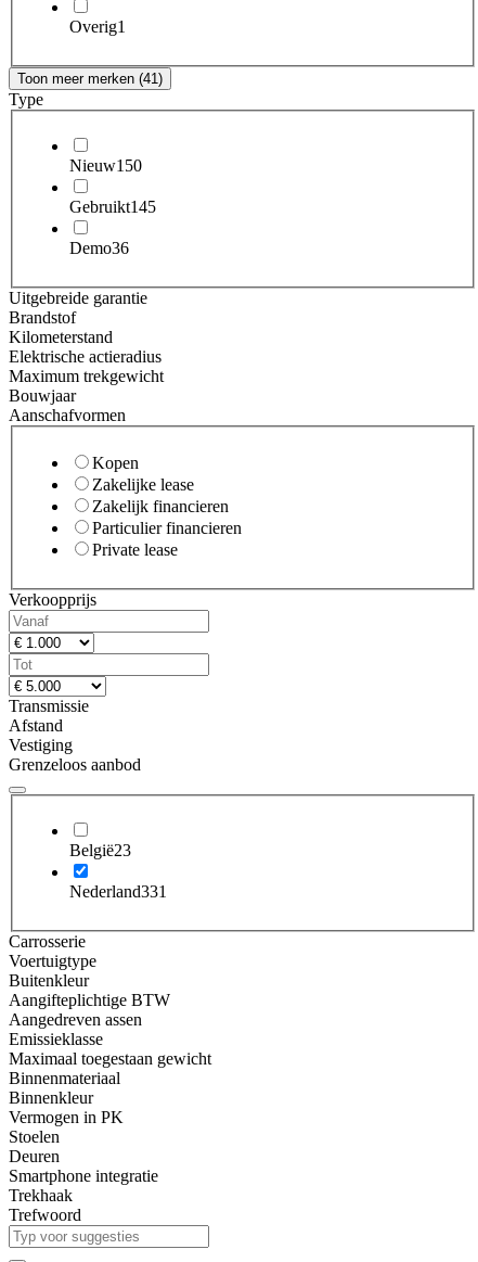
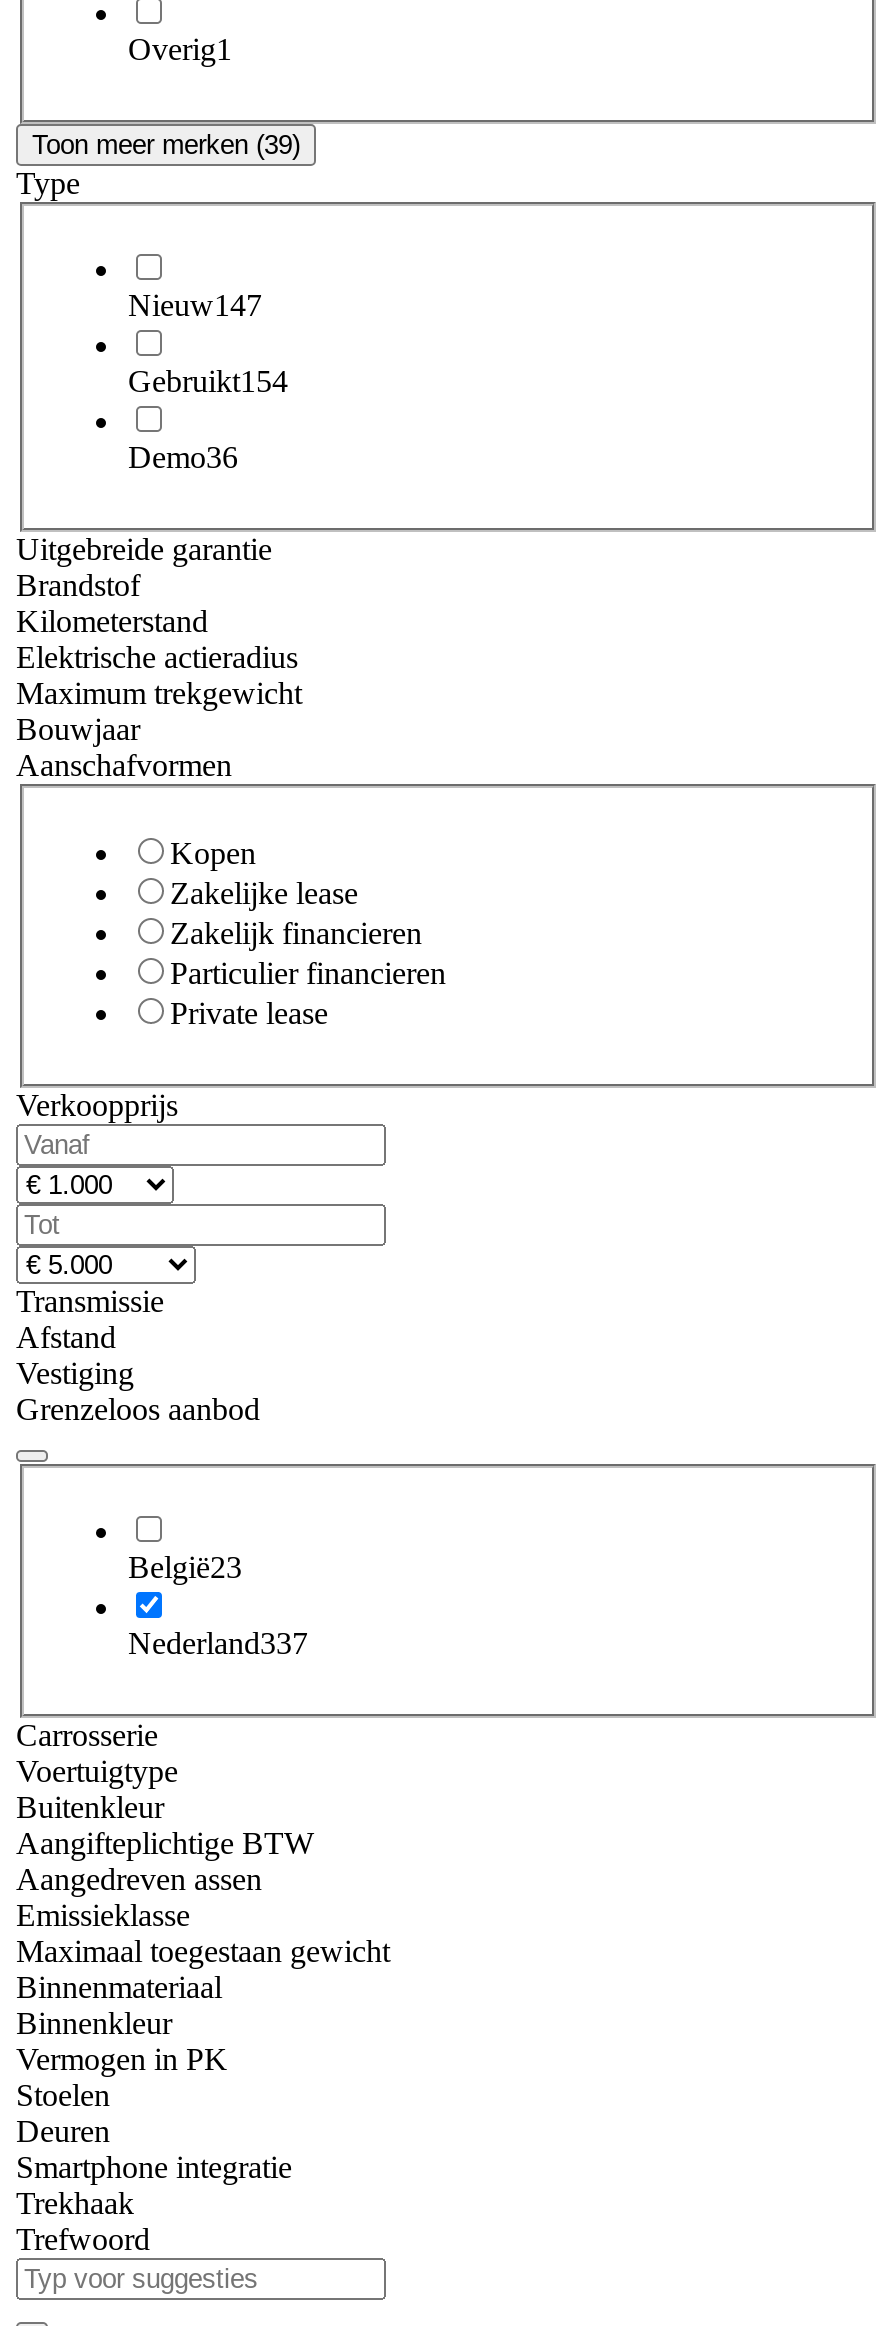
[17,70,163,86] Toon meer merken (41) -> [32,129,300,159] Toon meer merken (39)
[69,156,142,175] Nieuw150 -> [128,288,262,322] Nieuw147
[69,198,156,216] Gebruikt145 -> [128,364,288,398] Gebruikt154
[69,883,167,901] Nederland331 -> [128,1627,308,1661] Nederland337

